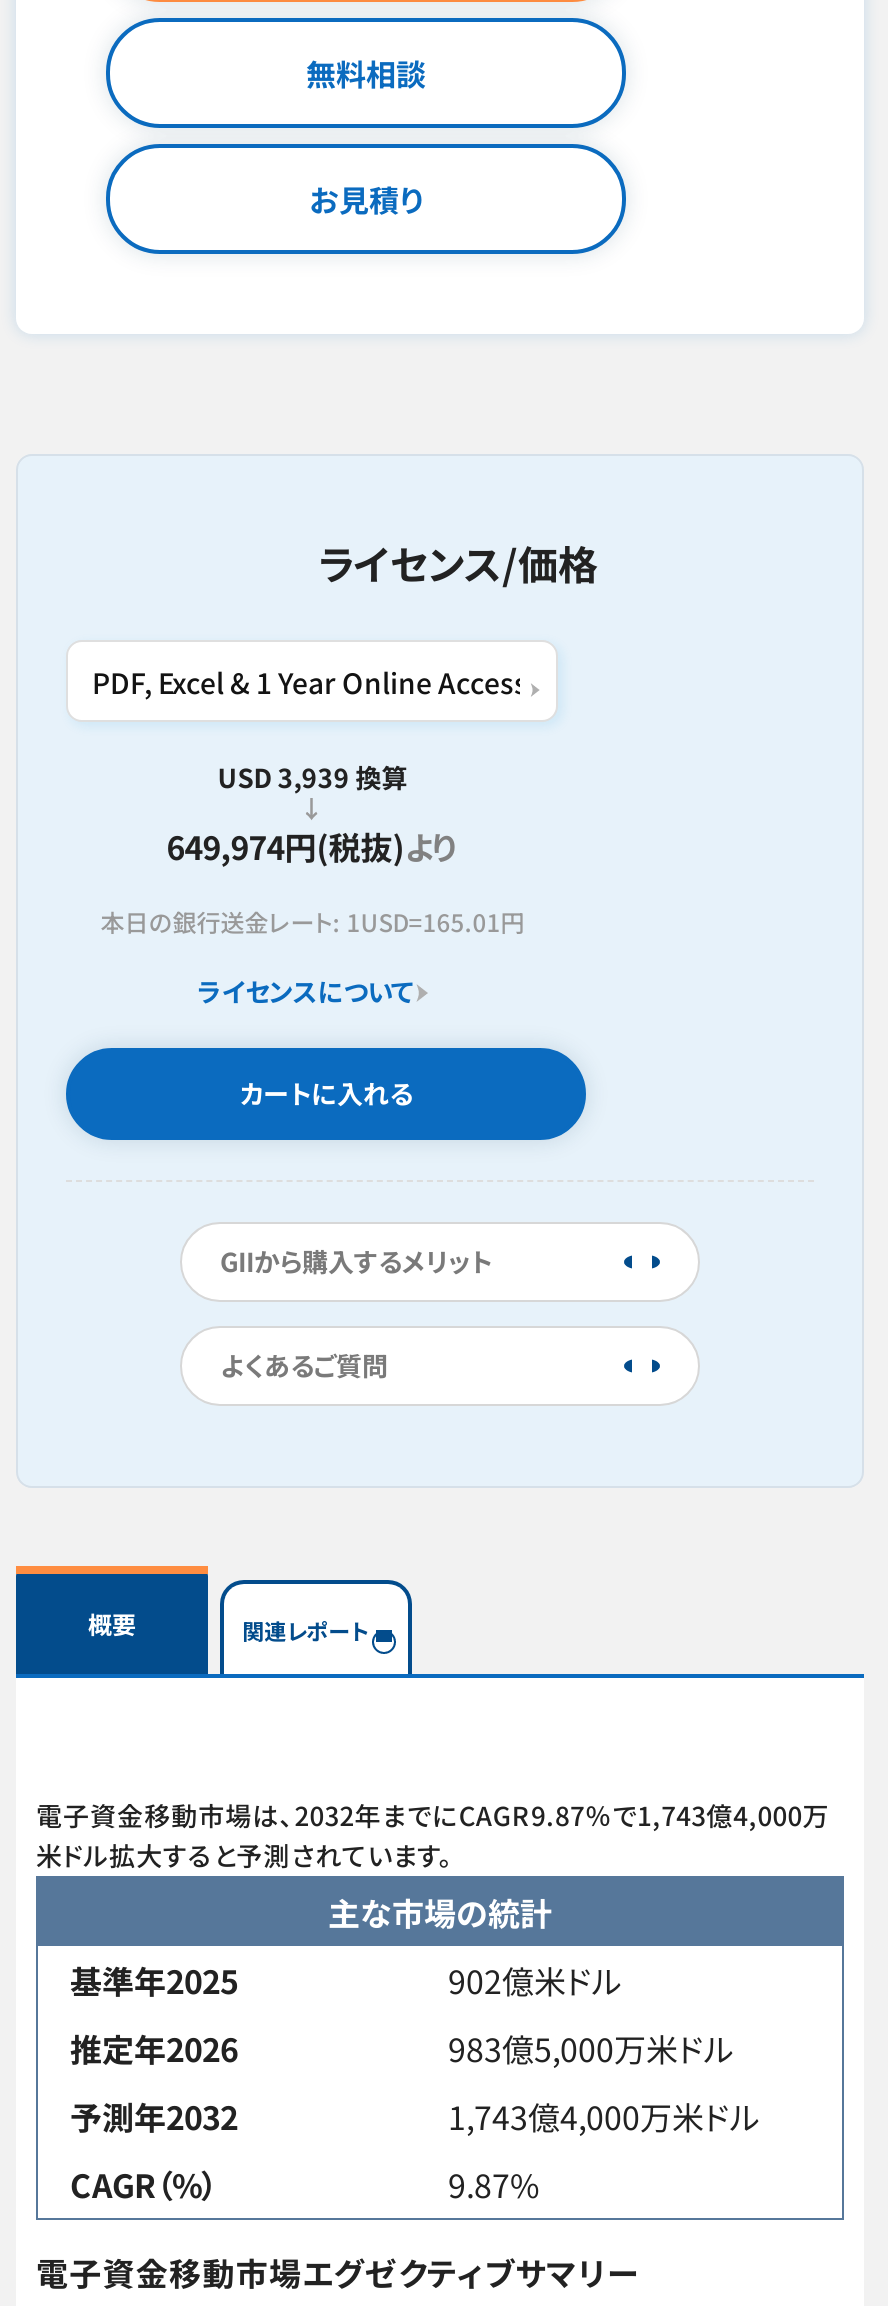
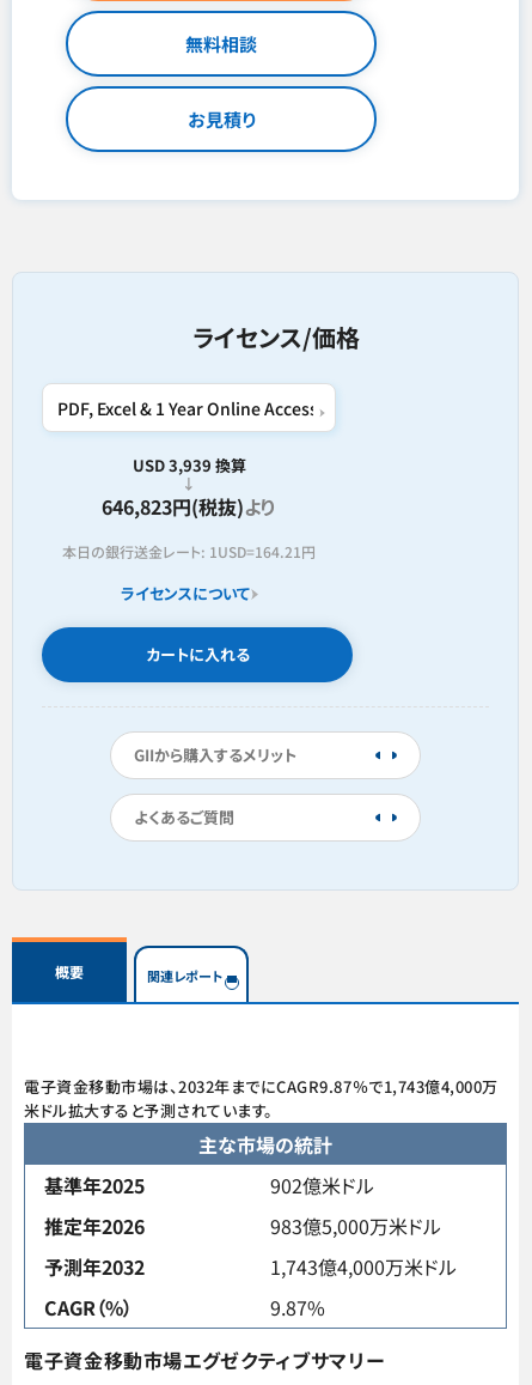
[166,822,458,870] 649,974円(税抜)より -> [102,492,276,521] 646,823円(税抜)より
[100,904,524,938] 本日の銀行送金レート: 1USD=165.01円 -> [62,541,316,561] 本日の銀行送金レート: 1USD=164.21円

